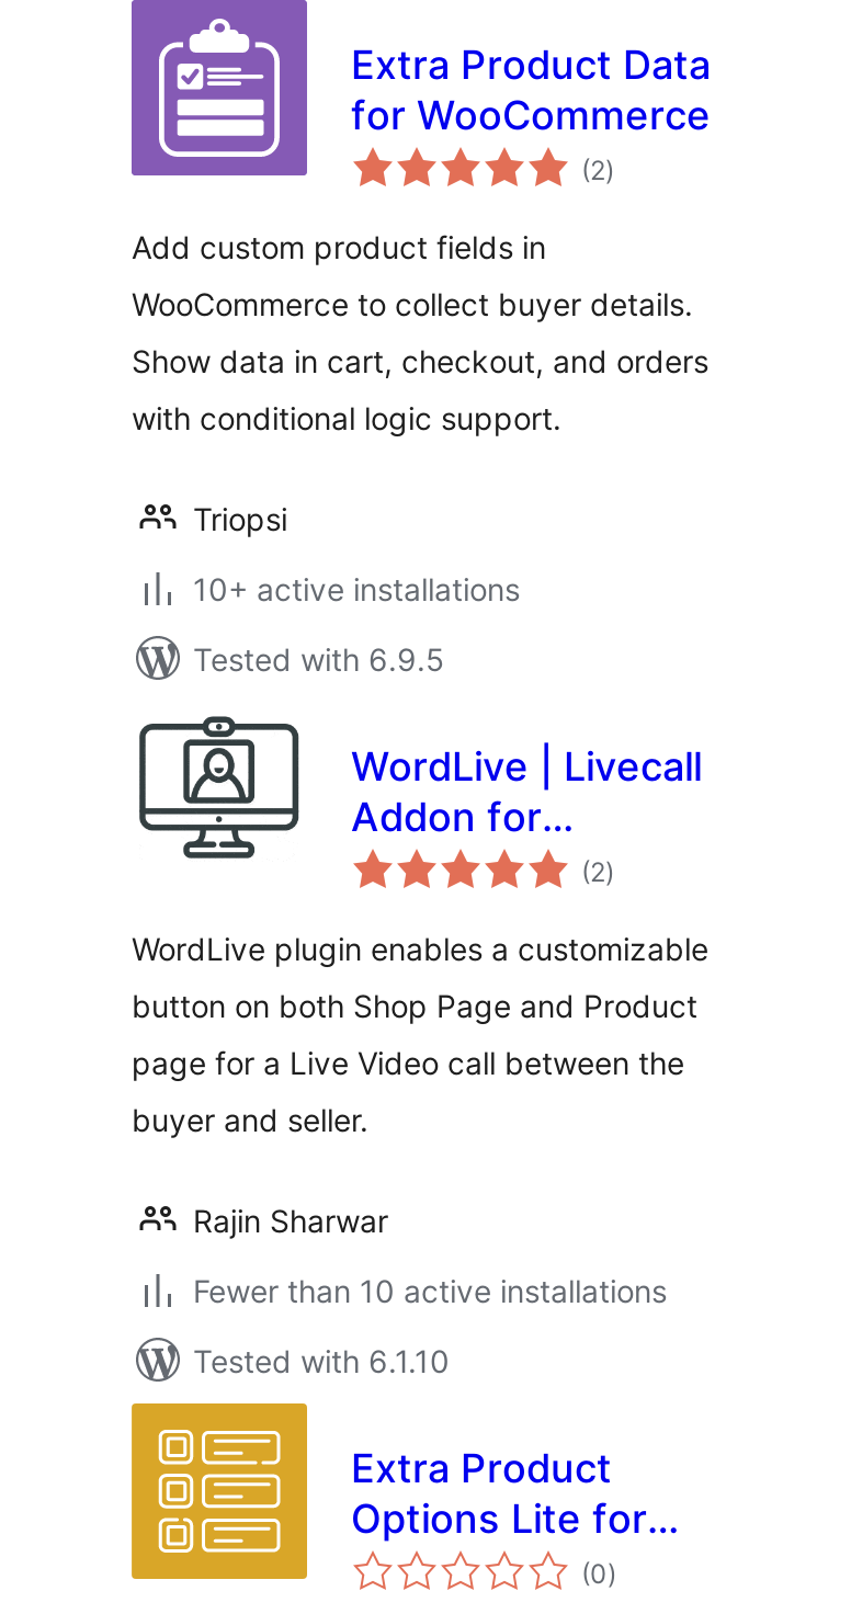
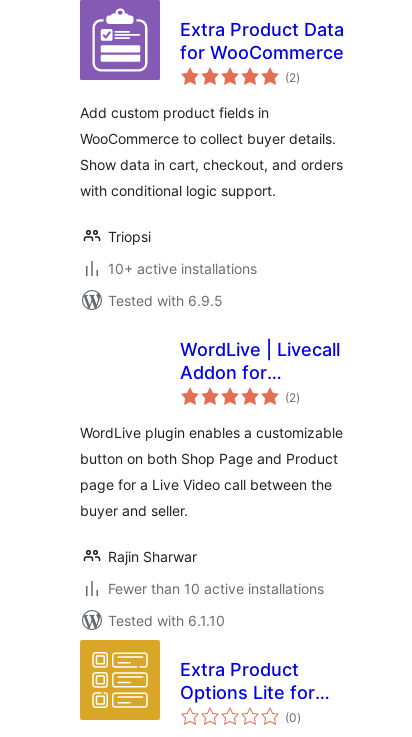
[136,713,300,862] [image] -> none

